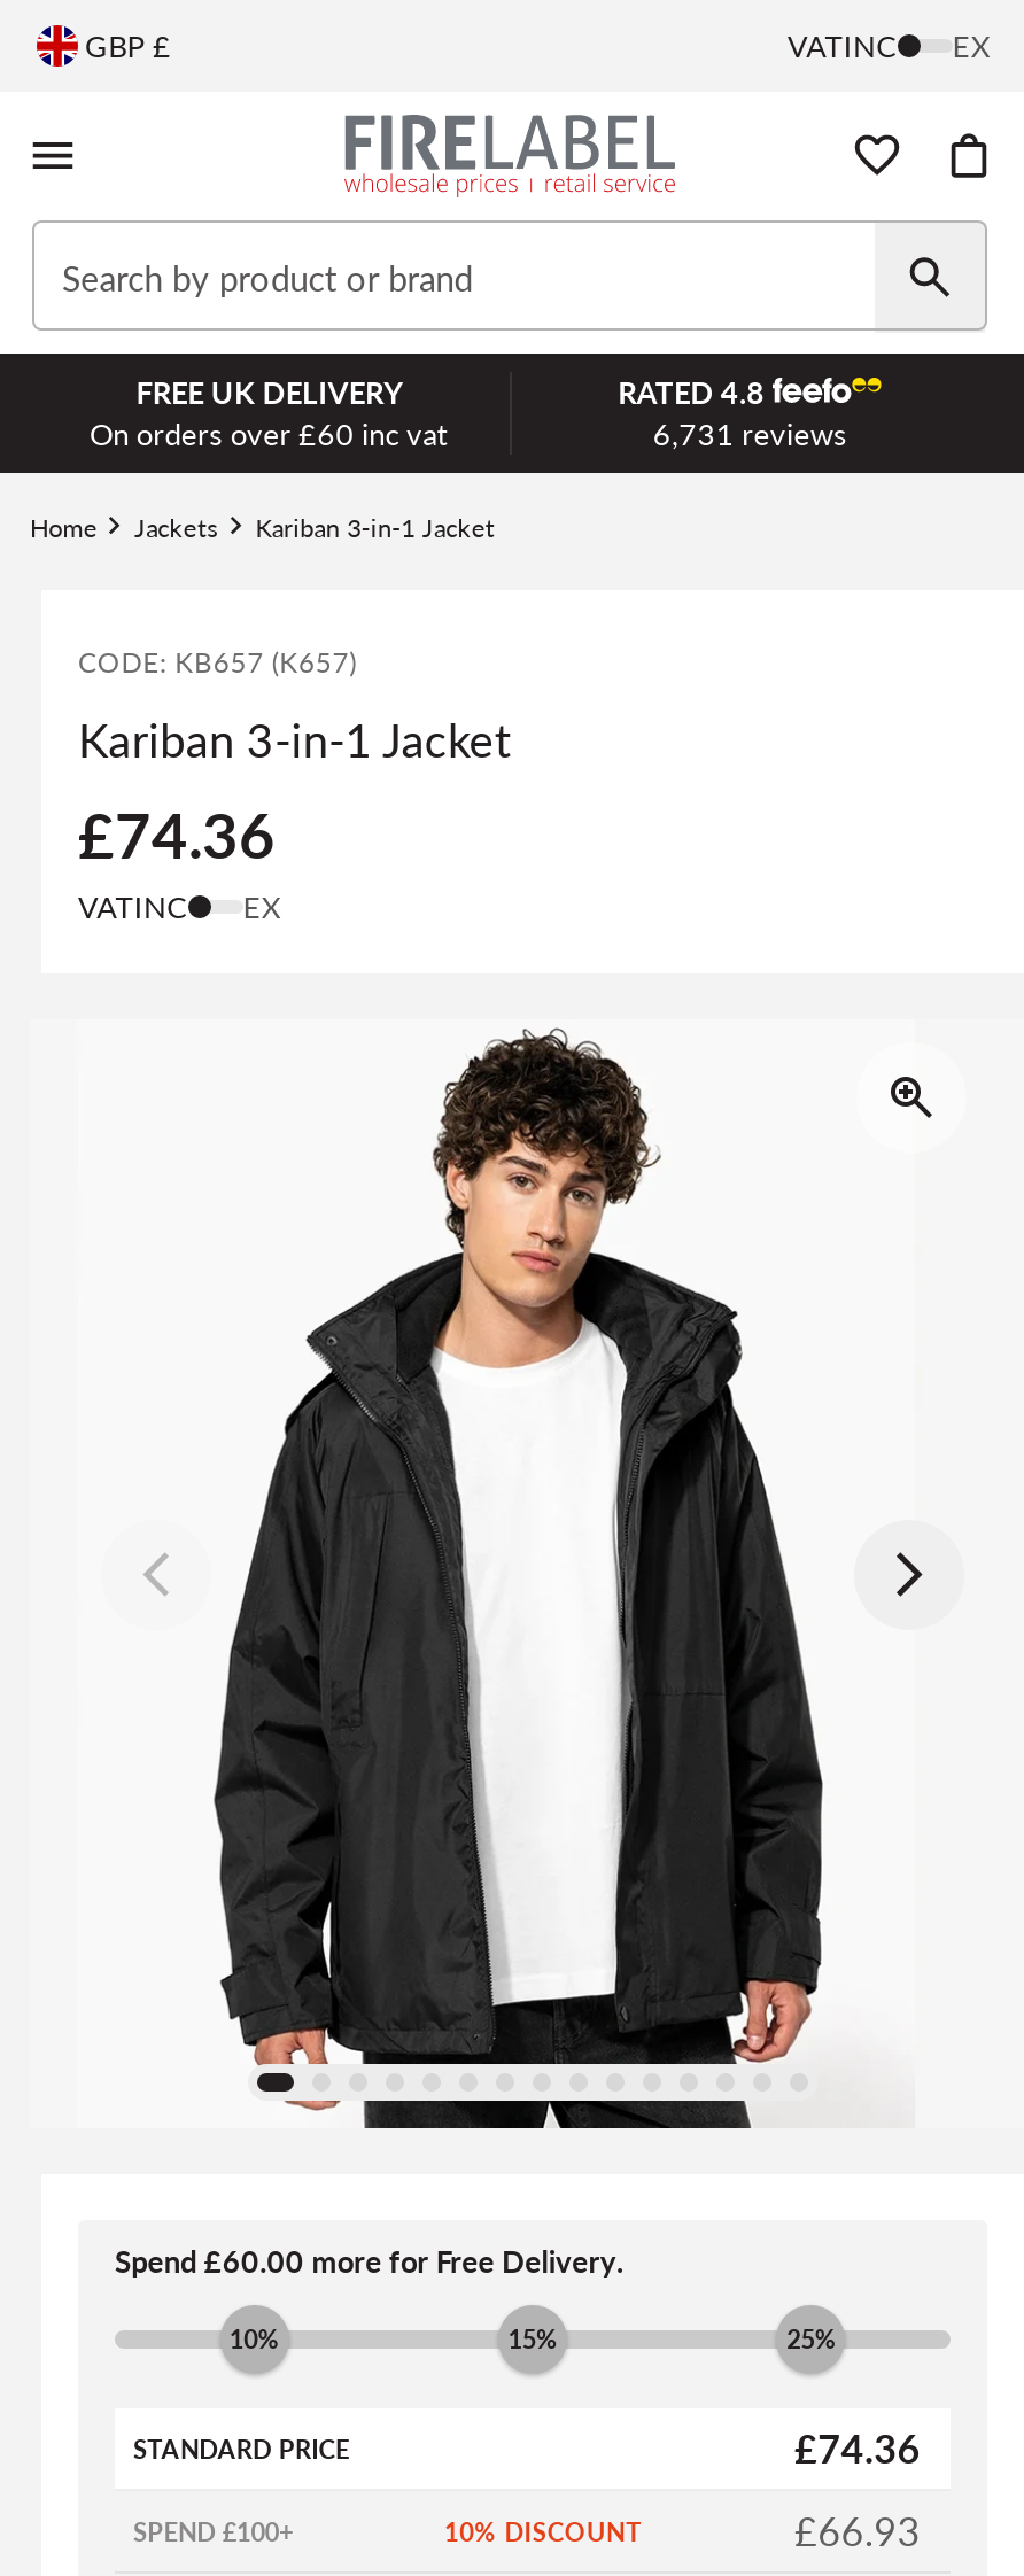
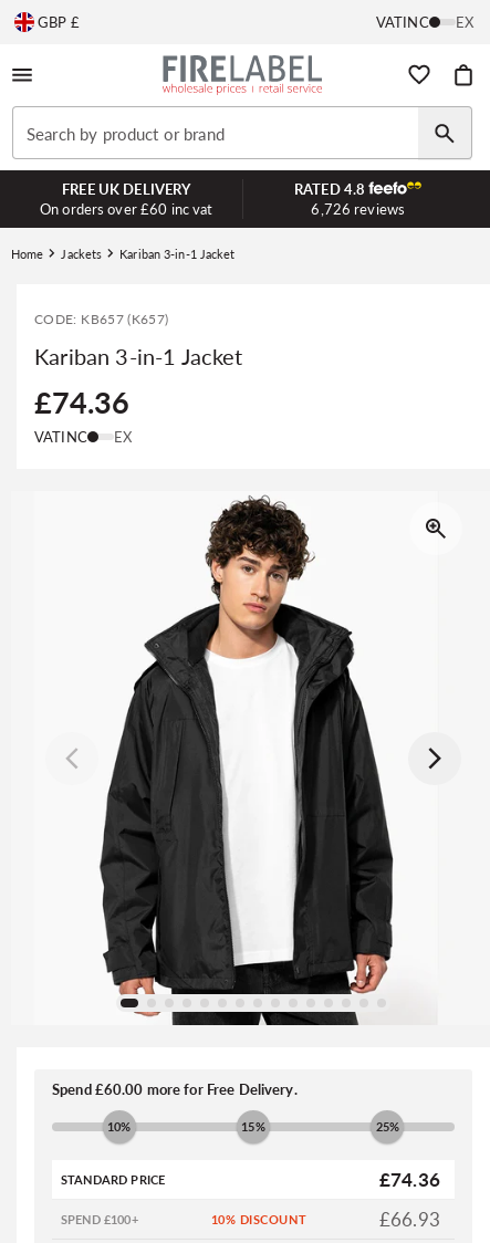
[653,416,847,452] 6,731 reviews -> [311,200,405,218] 6,726 reviews

